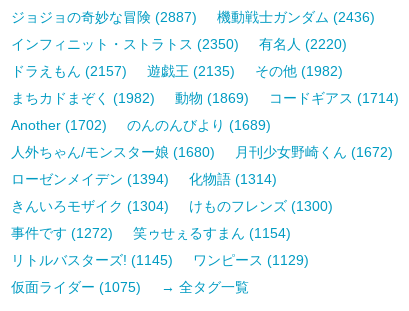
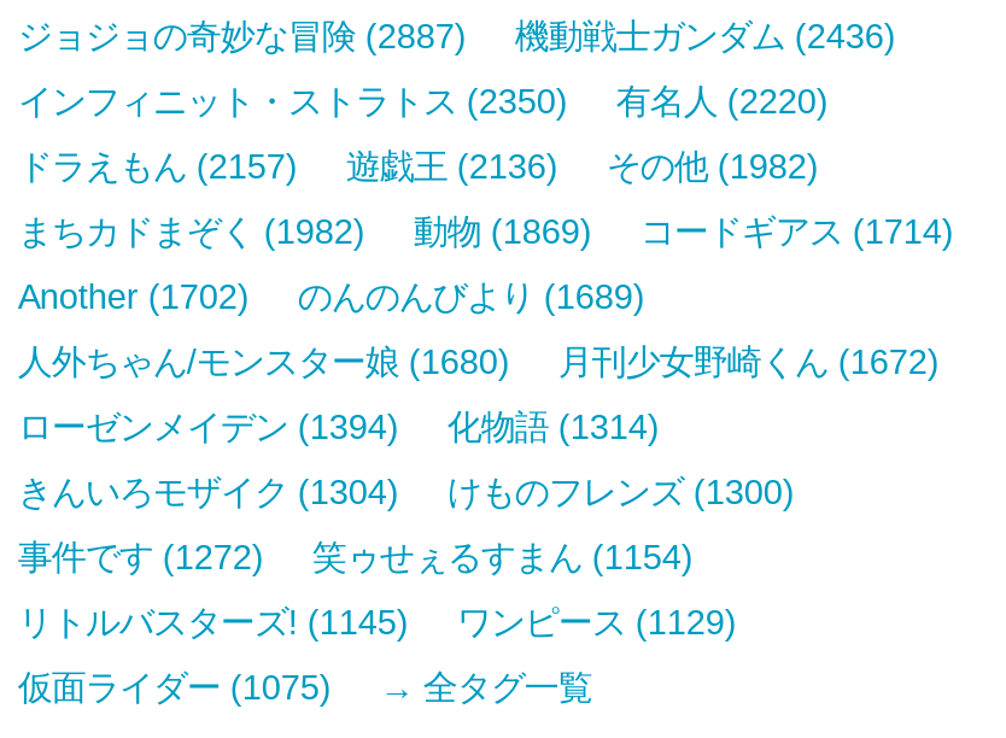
[11,63,343,79] ドラえもん (2157) 遊戯王 (2135) その他 (1982) -> [18,146,819,185] ドラえもん (2157) 遊戯王 (2136) その他 (1982)

